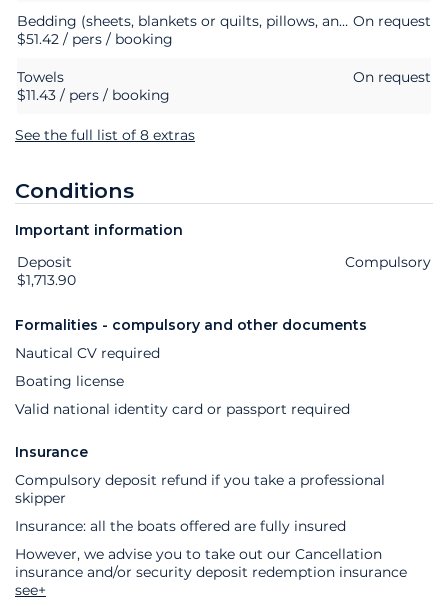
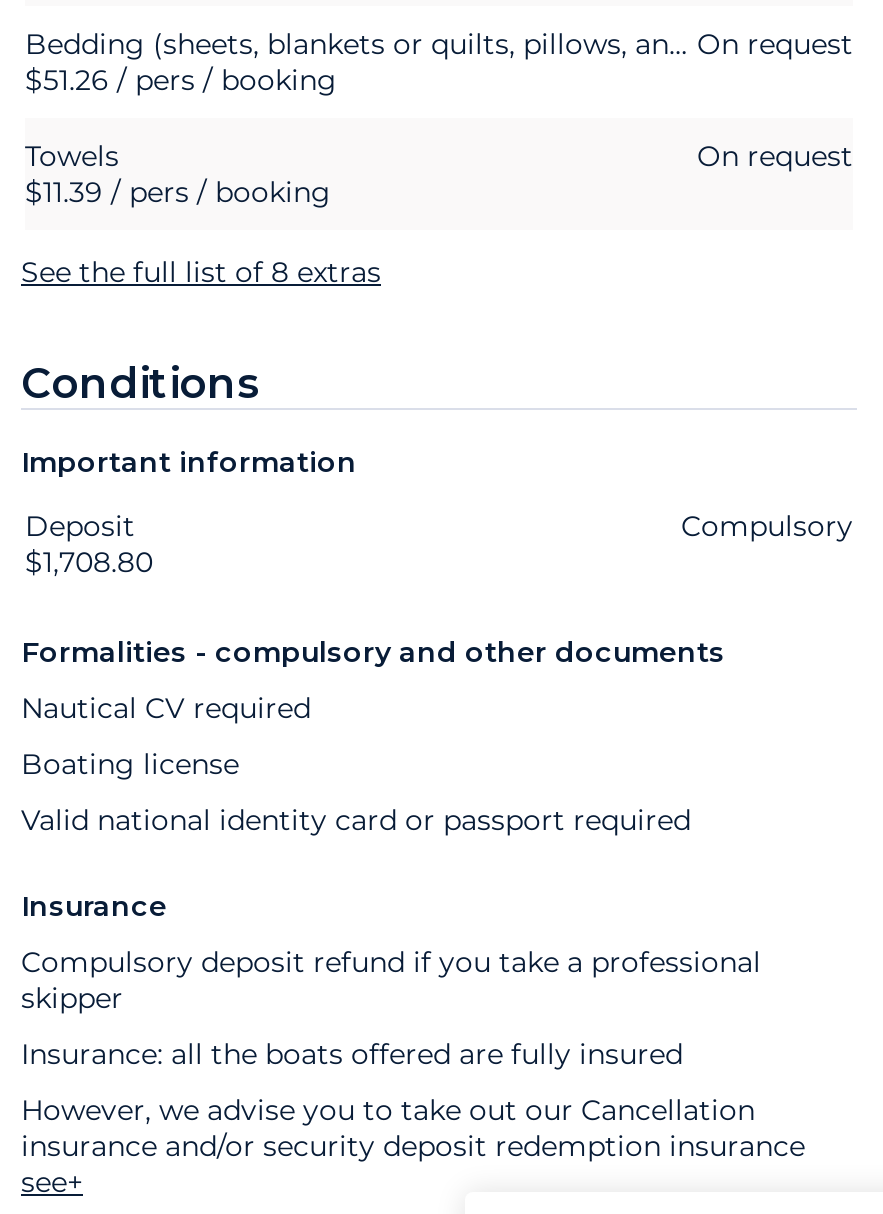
[17,30,173,48] $51.42 / pers / booking -> [25,62,337,98] $51.26 / pers / booking
[17,86,170,104] $11.43 / pers / booking -> [25,174,331,210] $11.39 / pers / booking
[17,271,76,289] $1,713.90 -> [25,545,153,581] $1,708.80

